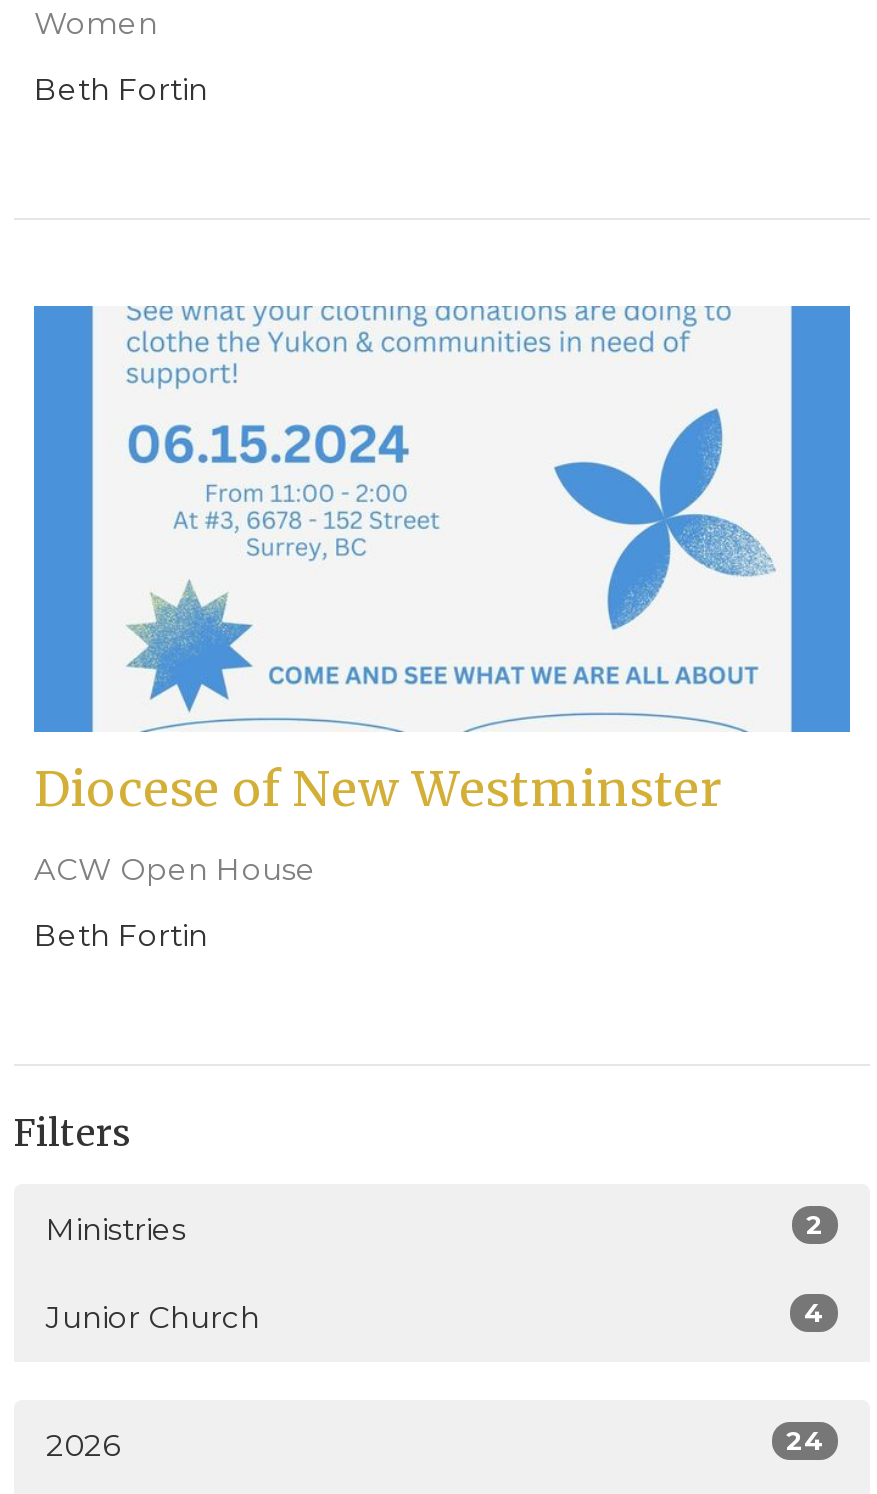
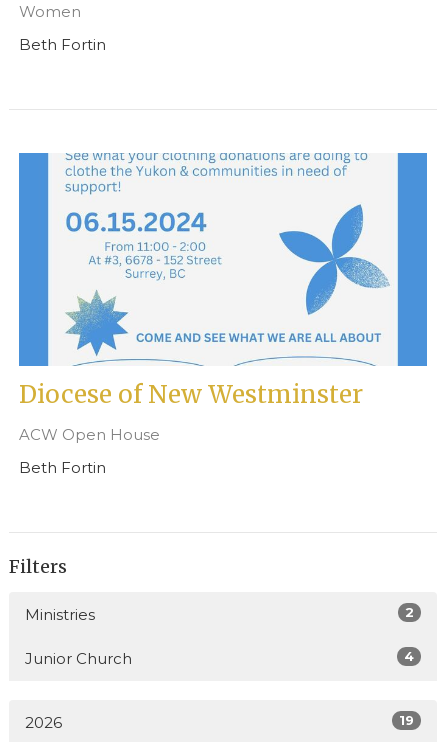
[786,1423,824,1455] 24 -> [399,711,414,727] 19

